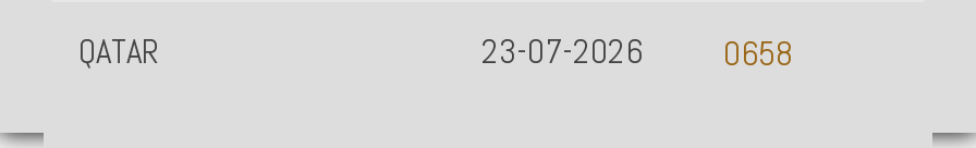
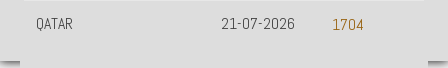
[481,30,643,74] 23-07-2026 -> [221,14,295,34] 21-07-2026
[723,32,793,75] 0658 -> [332,14,364,34] 1704

